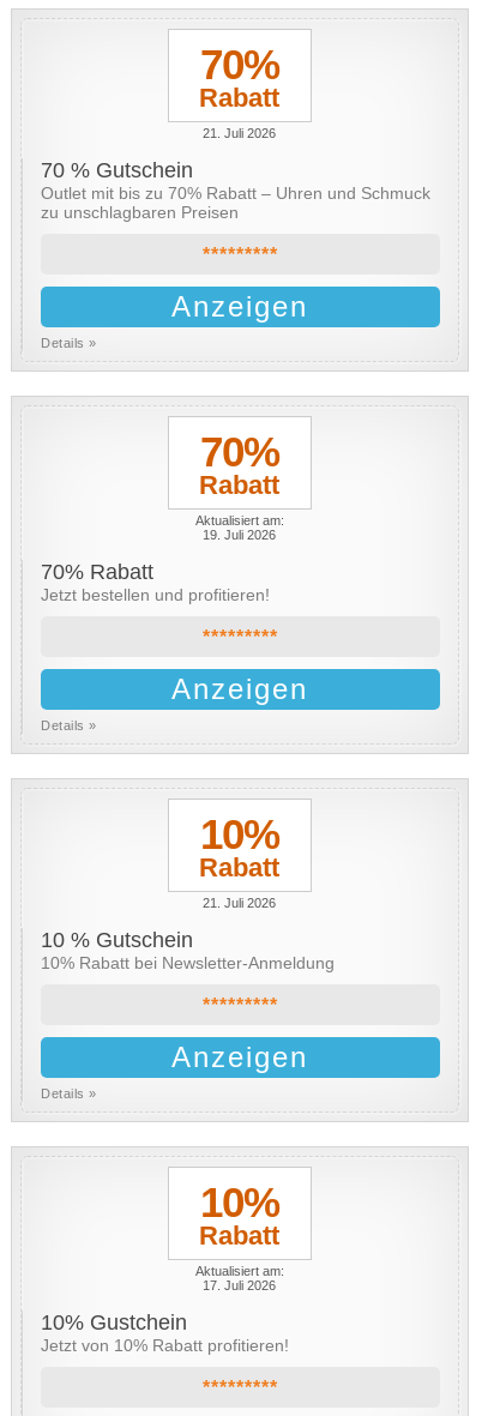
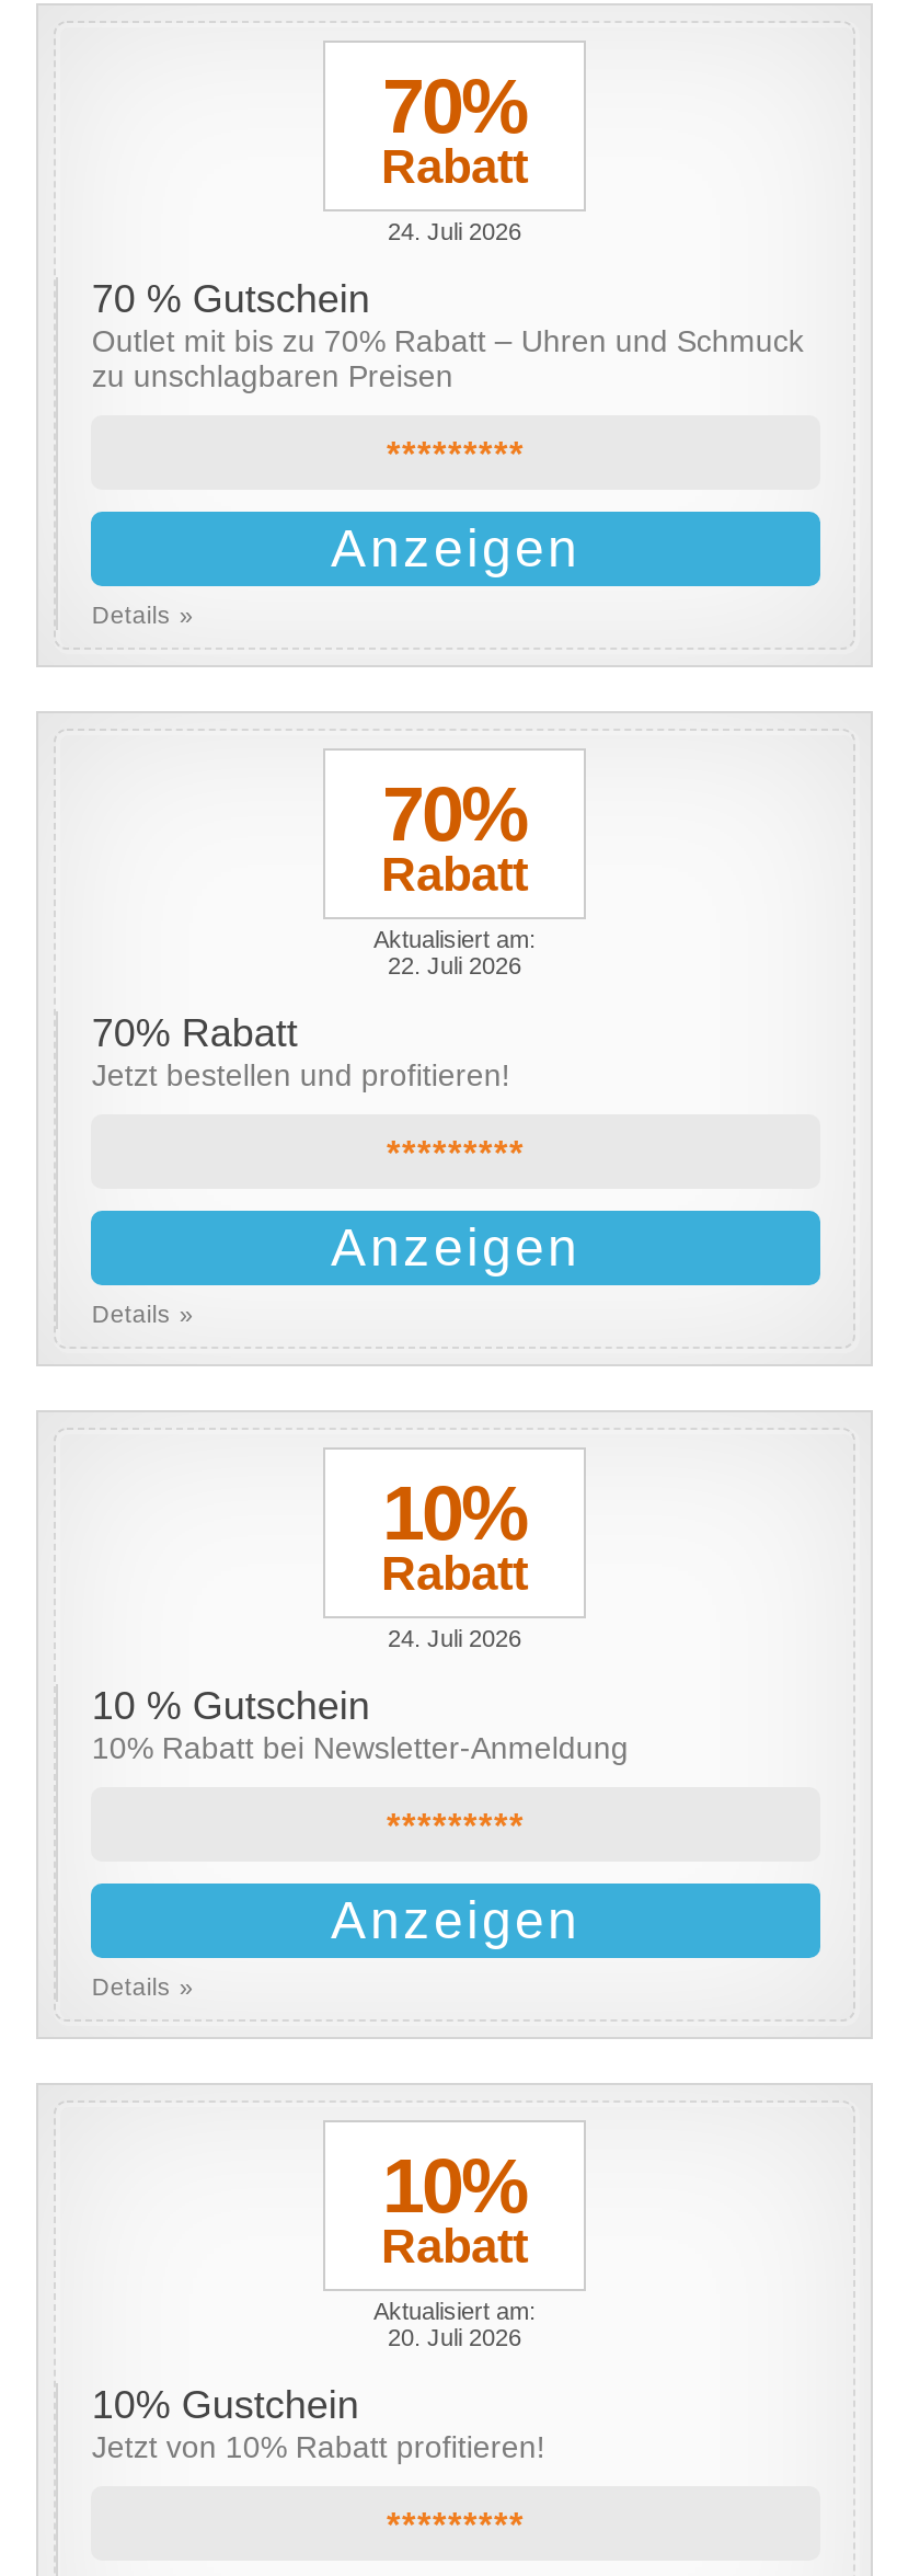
[203,126,276,141] 21. Juli 2026 -> [388,218,521,245] 24. Juli 2026
[203,528,276,542] 19. Juli 2026 -> [388,953,521,979] 22. Juli 2026
[203,896,276,910] 21. Juli 2026 -> [388,1625,521,1652] 24. Juli 2026
[203,1278,276,1293] 17. Juli 2026 -> [388,2324,521,2351] 20. Juli 2026

